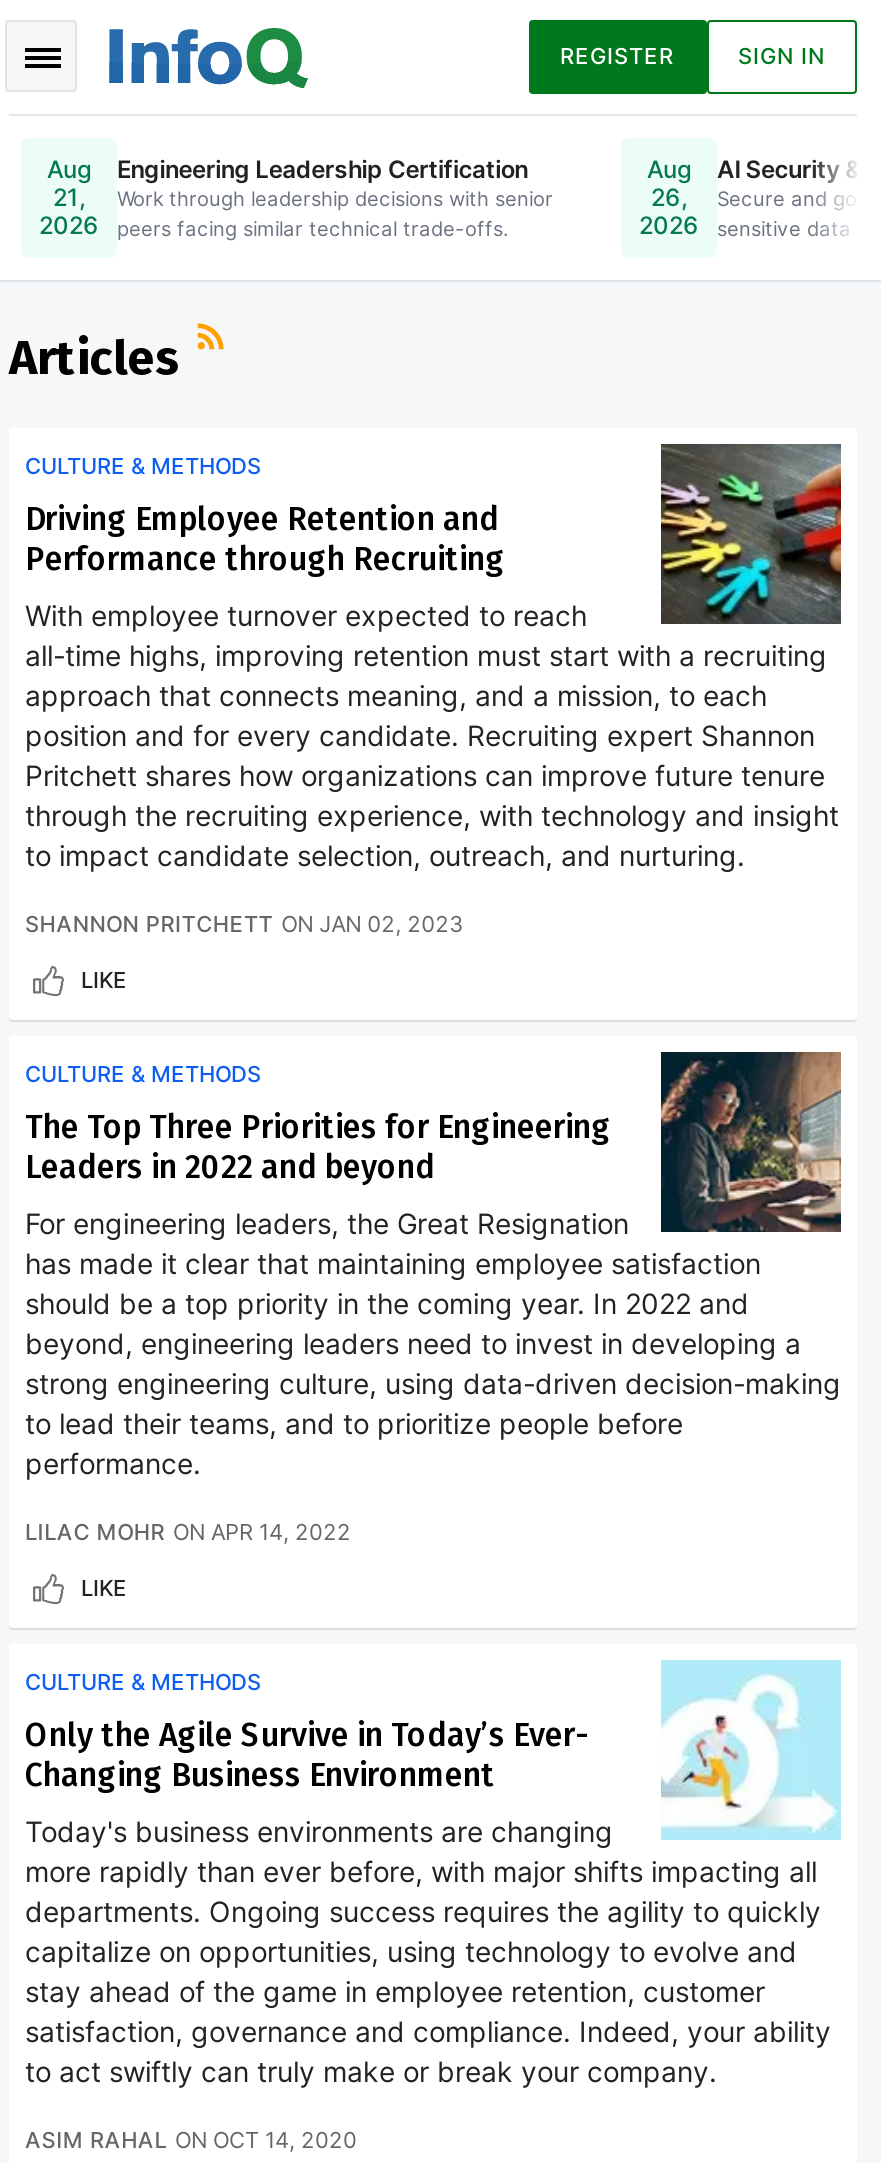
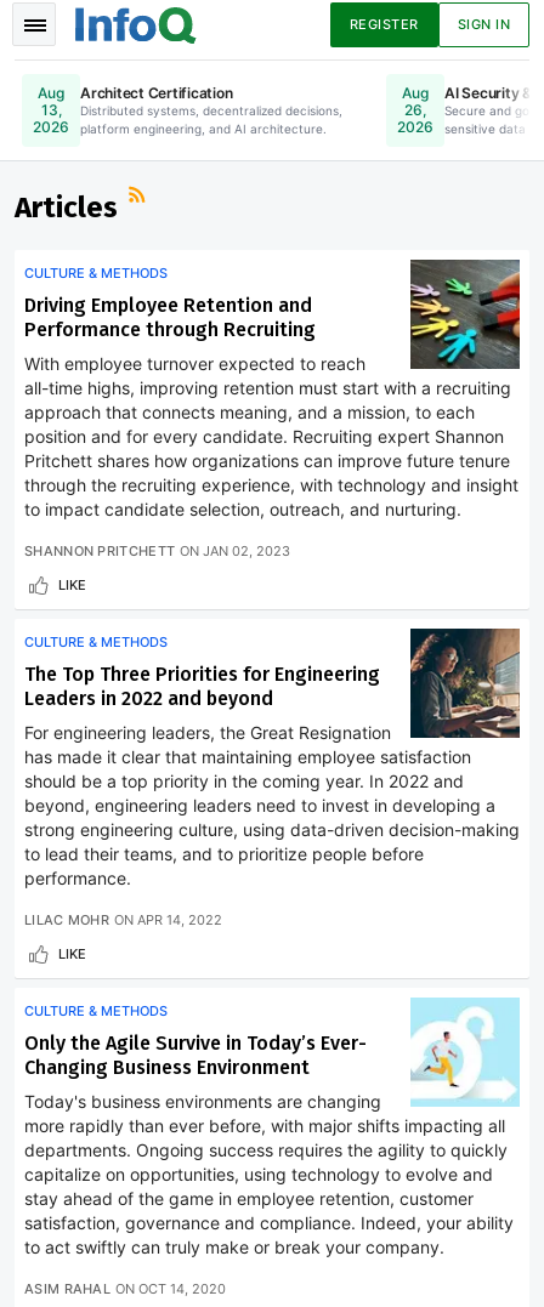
[117,153,553,239] Engineering Leadership Certification | Work through leadership decisions with senior | peers facing similar technical trade-offs. -> [80,83,342,135] Architect Certification | Distributed systems, decentralized decisions, | platform engineering, and AI architecture.
[53,182,85,212] 21, -> [41,101,61,119] 13,

